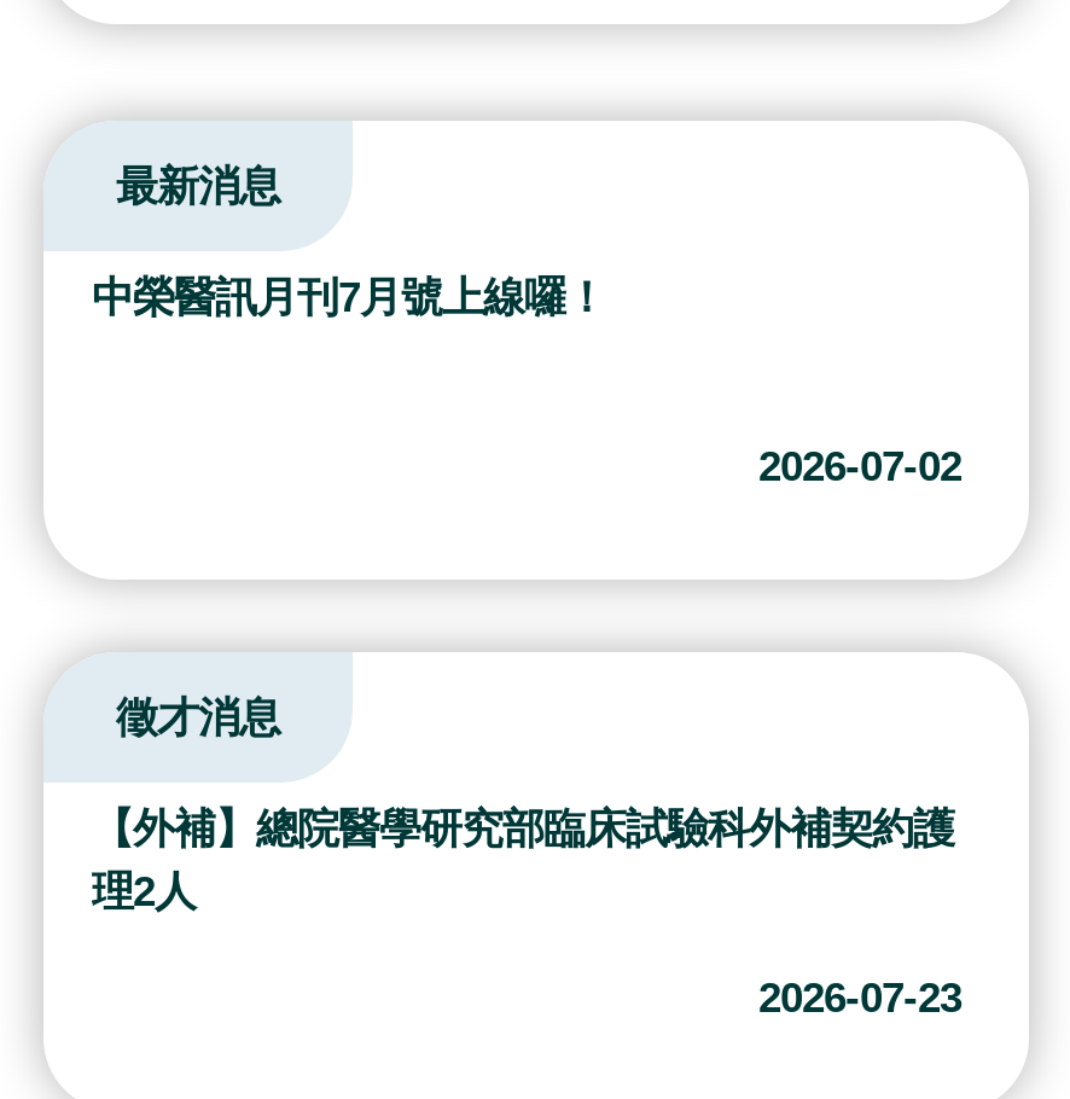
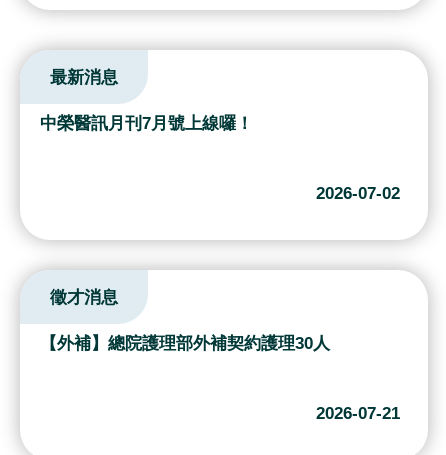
[92,805,954,916] 【外補】總院醫學研究部臨床試驗科外補契約護 | 理2人 -> [40,333,330,353] 【外補】總院護理部外補契約護理30人
[758,974,961,1023] 2026-07-23 -> [316,403,400,423] 2026-07-21

